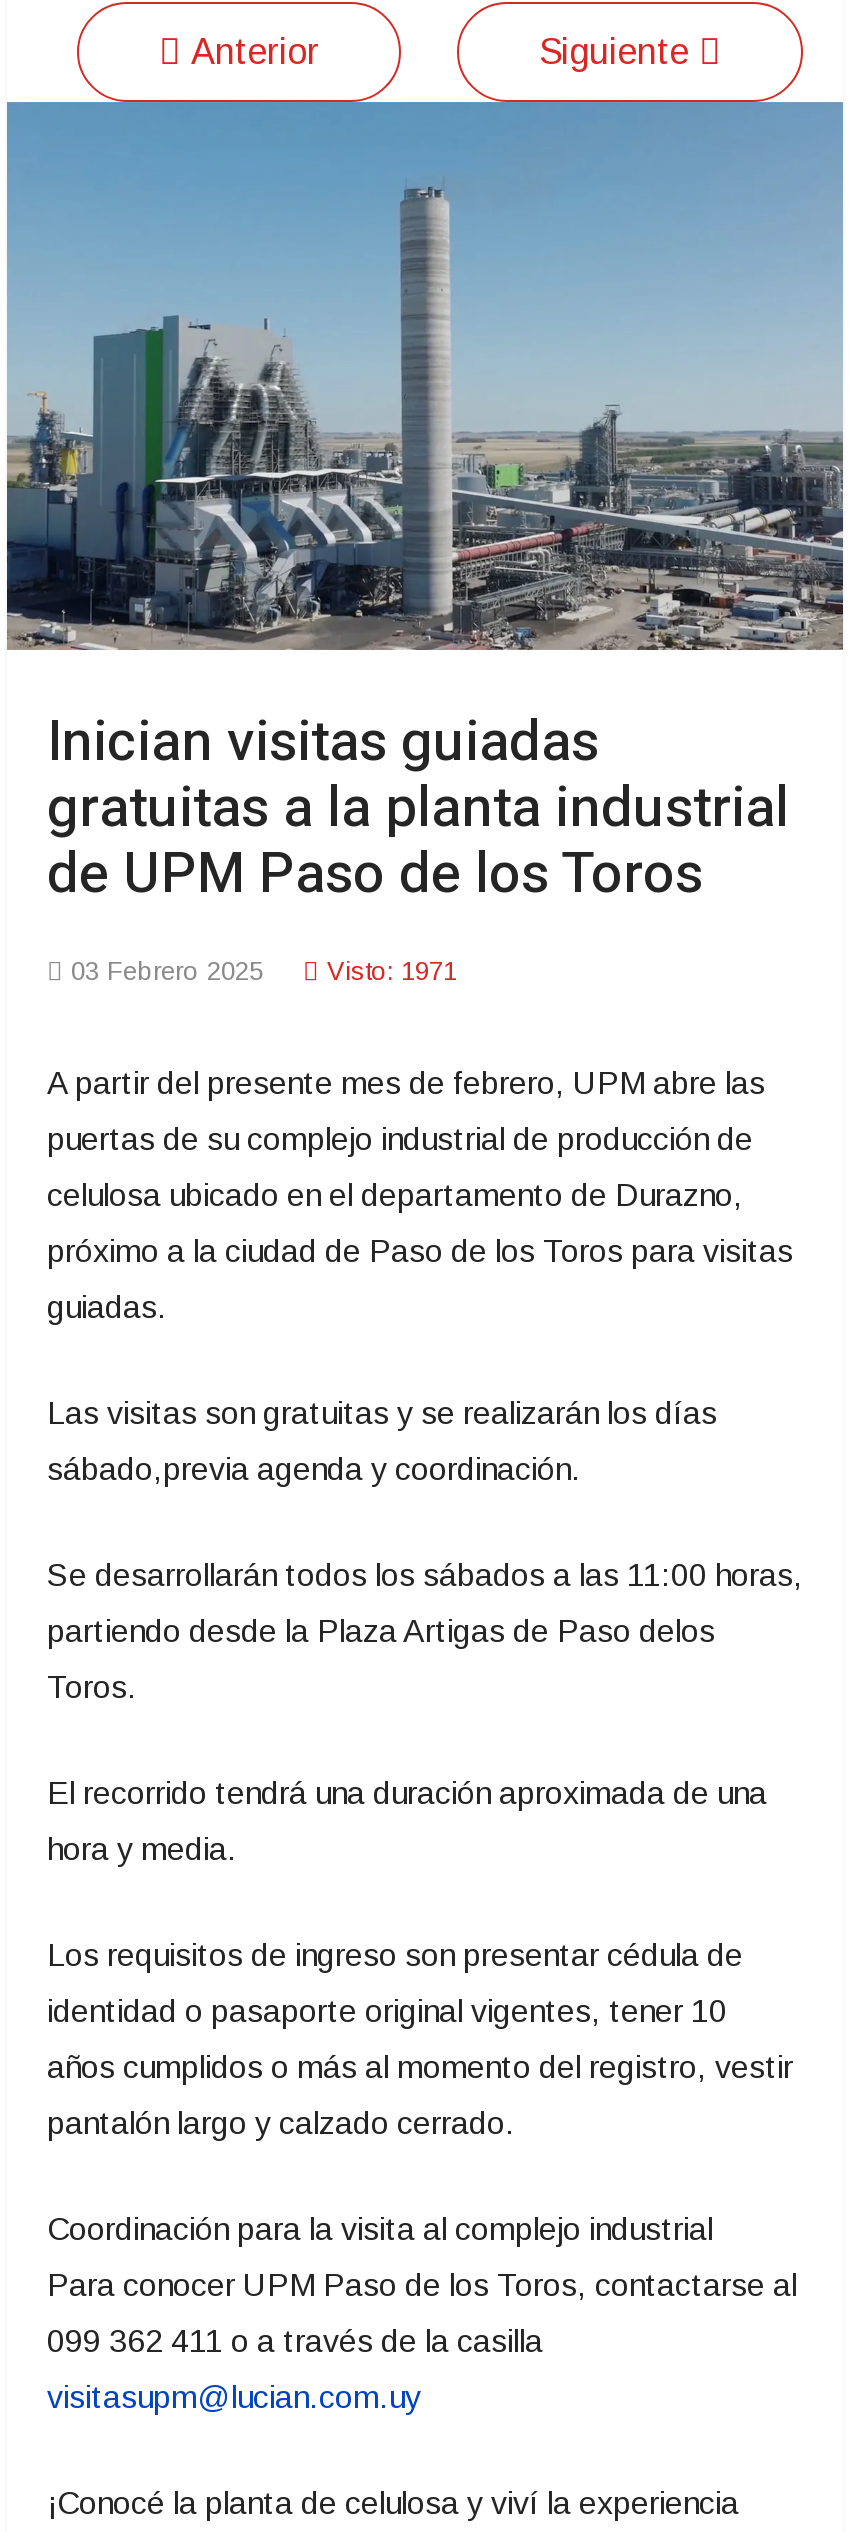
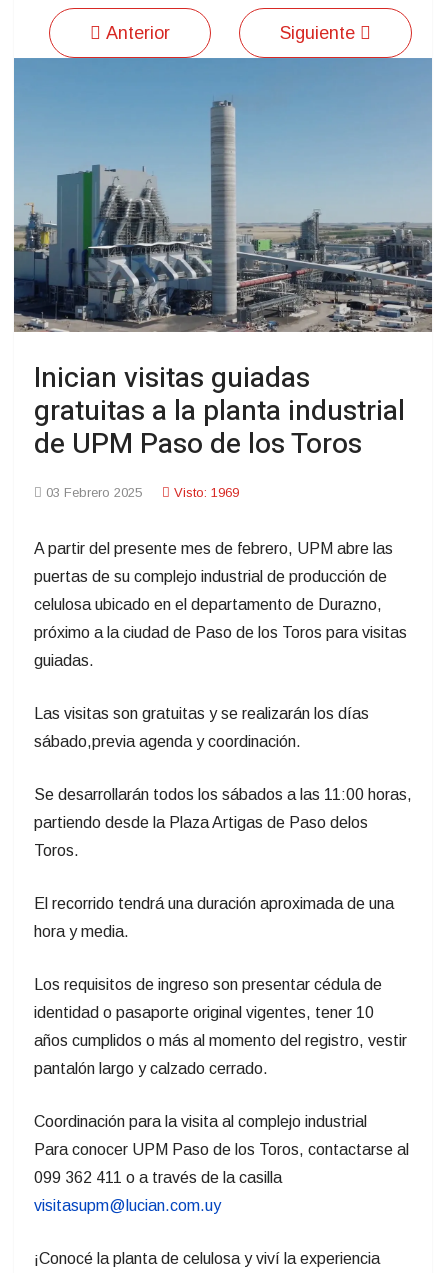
[327,956,457,986] Visto: 1971 -> [174,485,239,500] Visto: 1969

